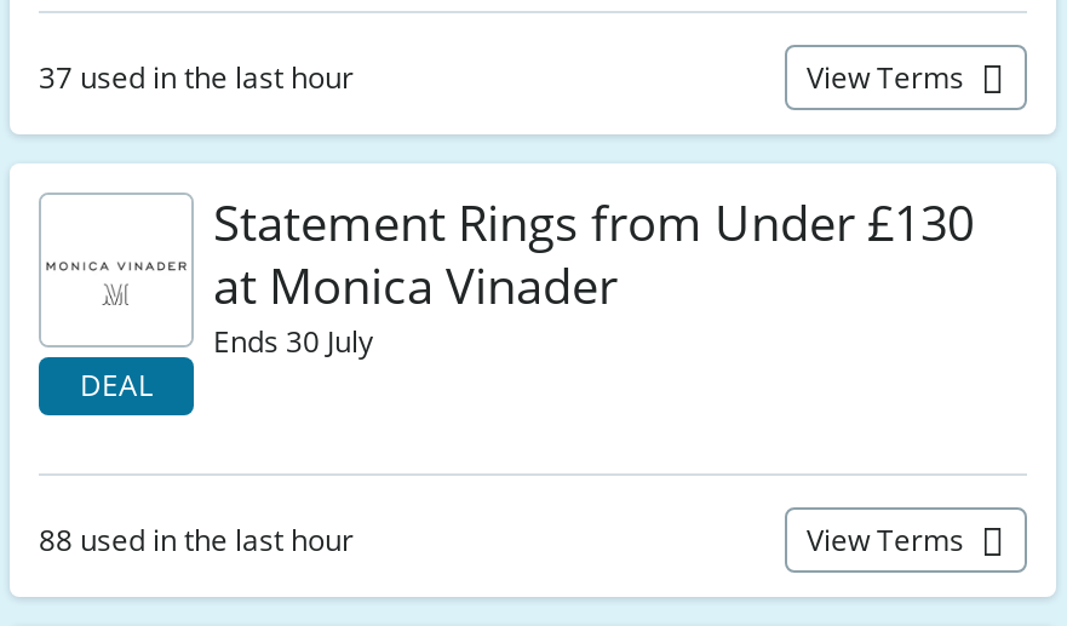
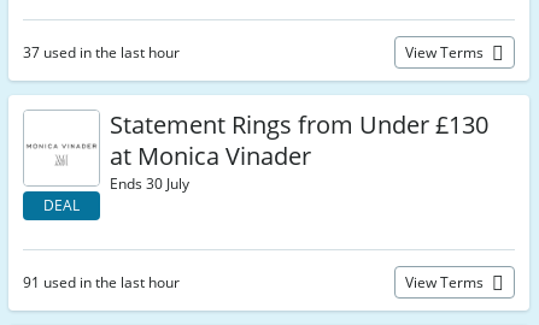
[39,519,354,561] 88 used in the last hour -> [23,272,180,292] 91 used in the last hour

